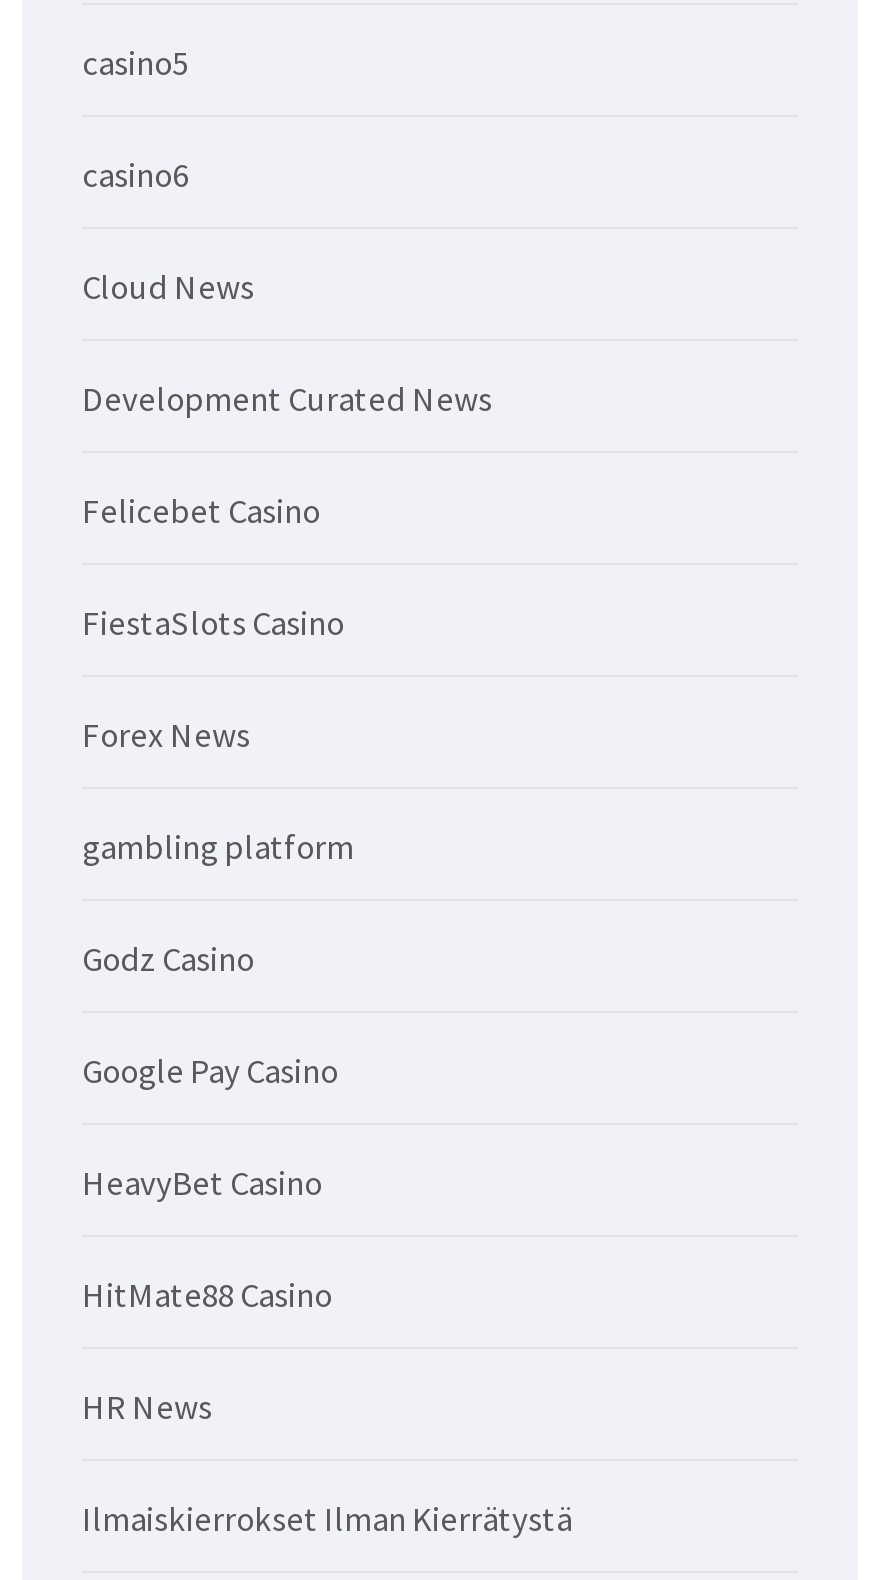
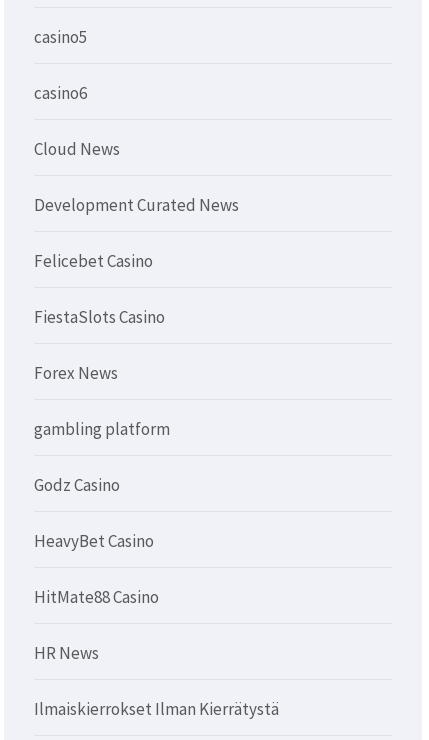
[82,1048,338,1092] Google Pay Casino -> none

